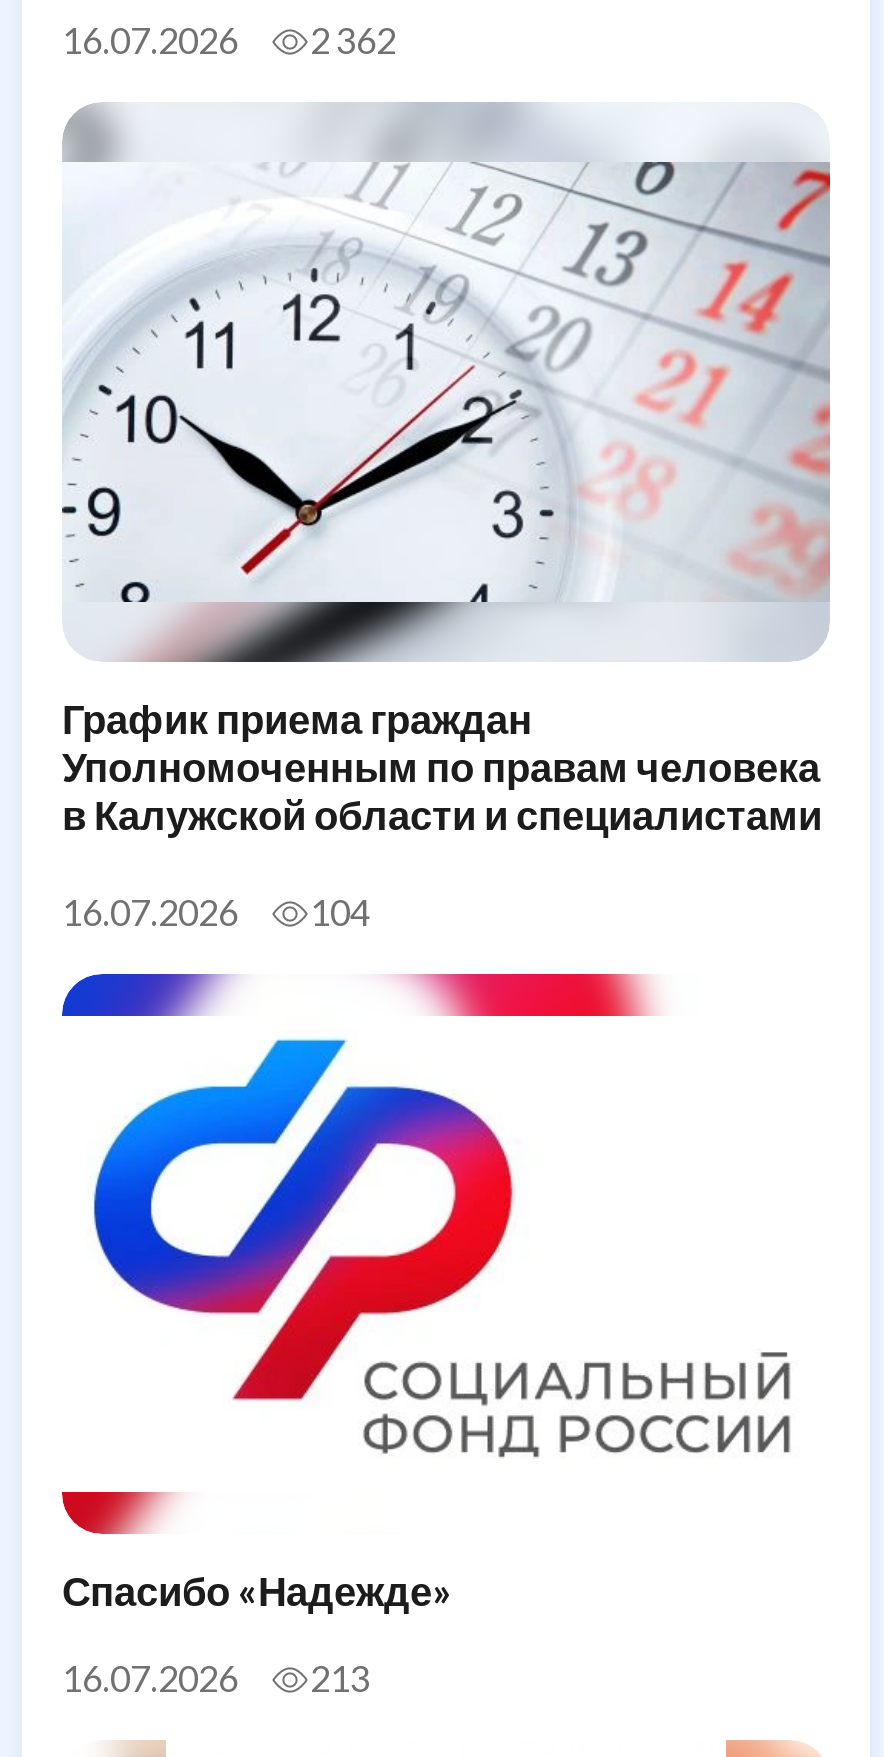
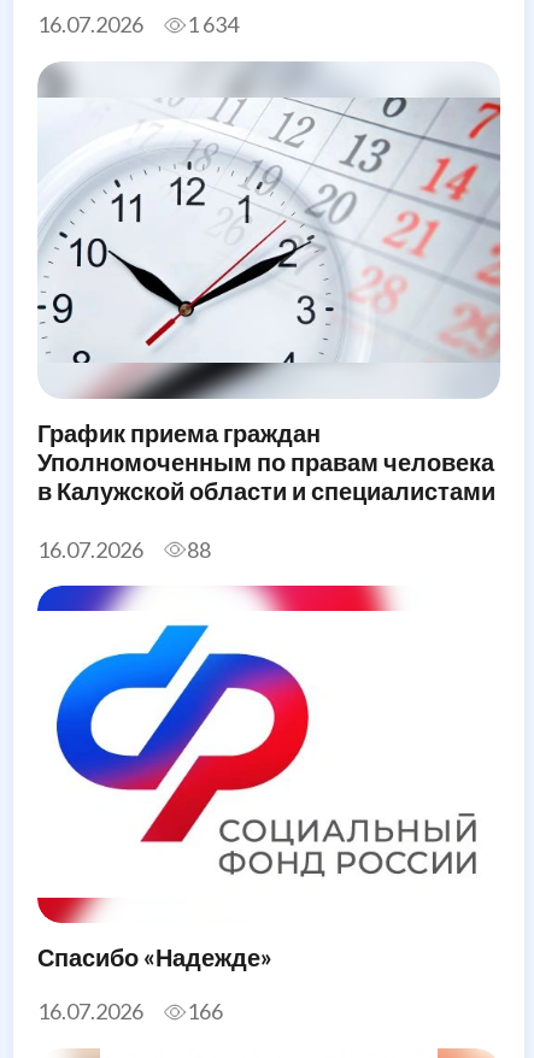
[62,19,396,63] 16.07.2026 2 362 -> [37,11,239,38] 16.07.2026 1 634
[62,890,370,934] 16.07.2026 104 -> [37,536,211,562] 16.07.2026 88
[62,1657,370,1701] 16.07.2026 213 -> [37,998,223,1024] 16.07.2026 166

